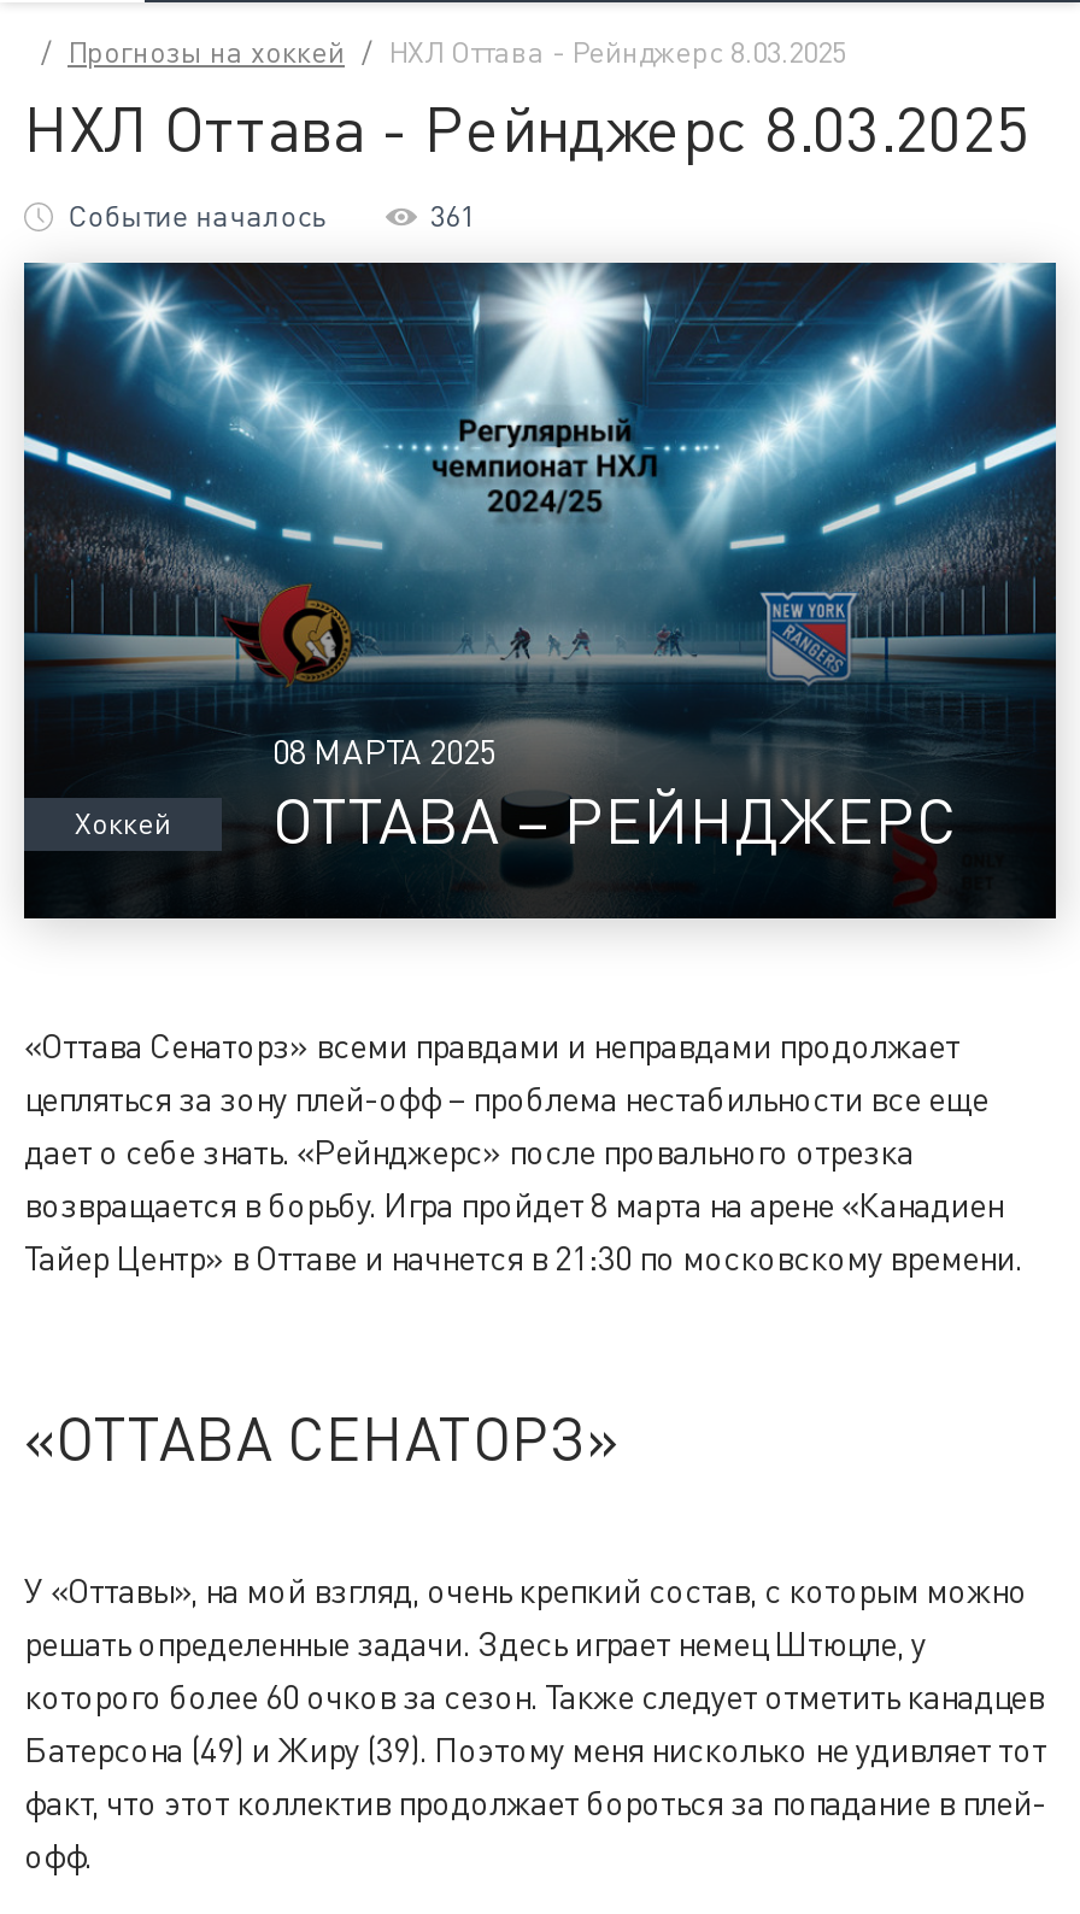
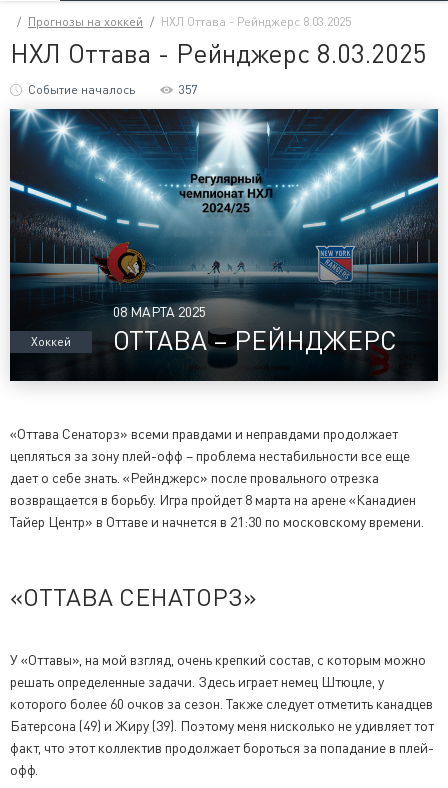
[430,198,474,234] 361 -> [178,82,196,97] 357

